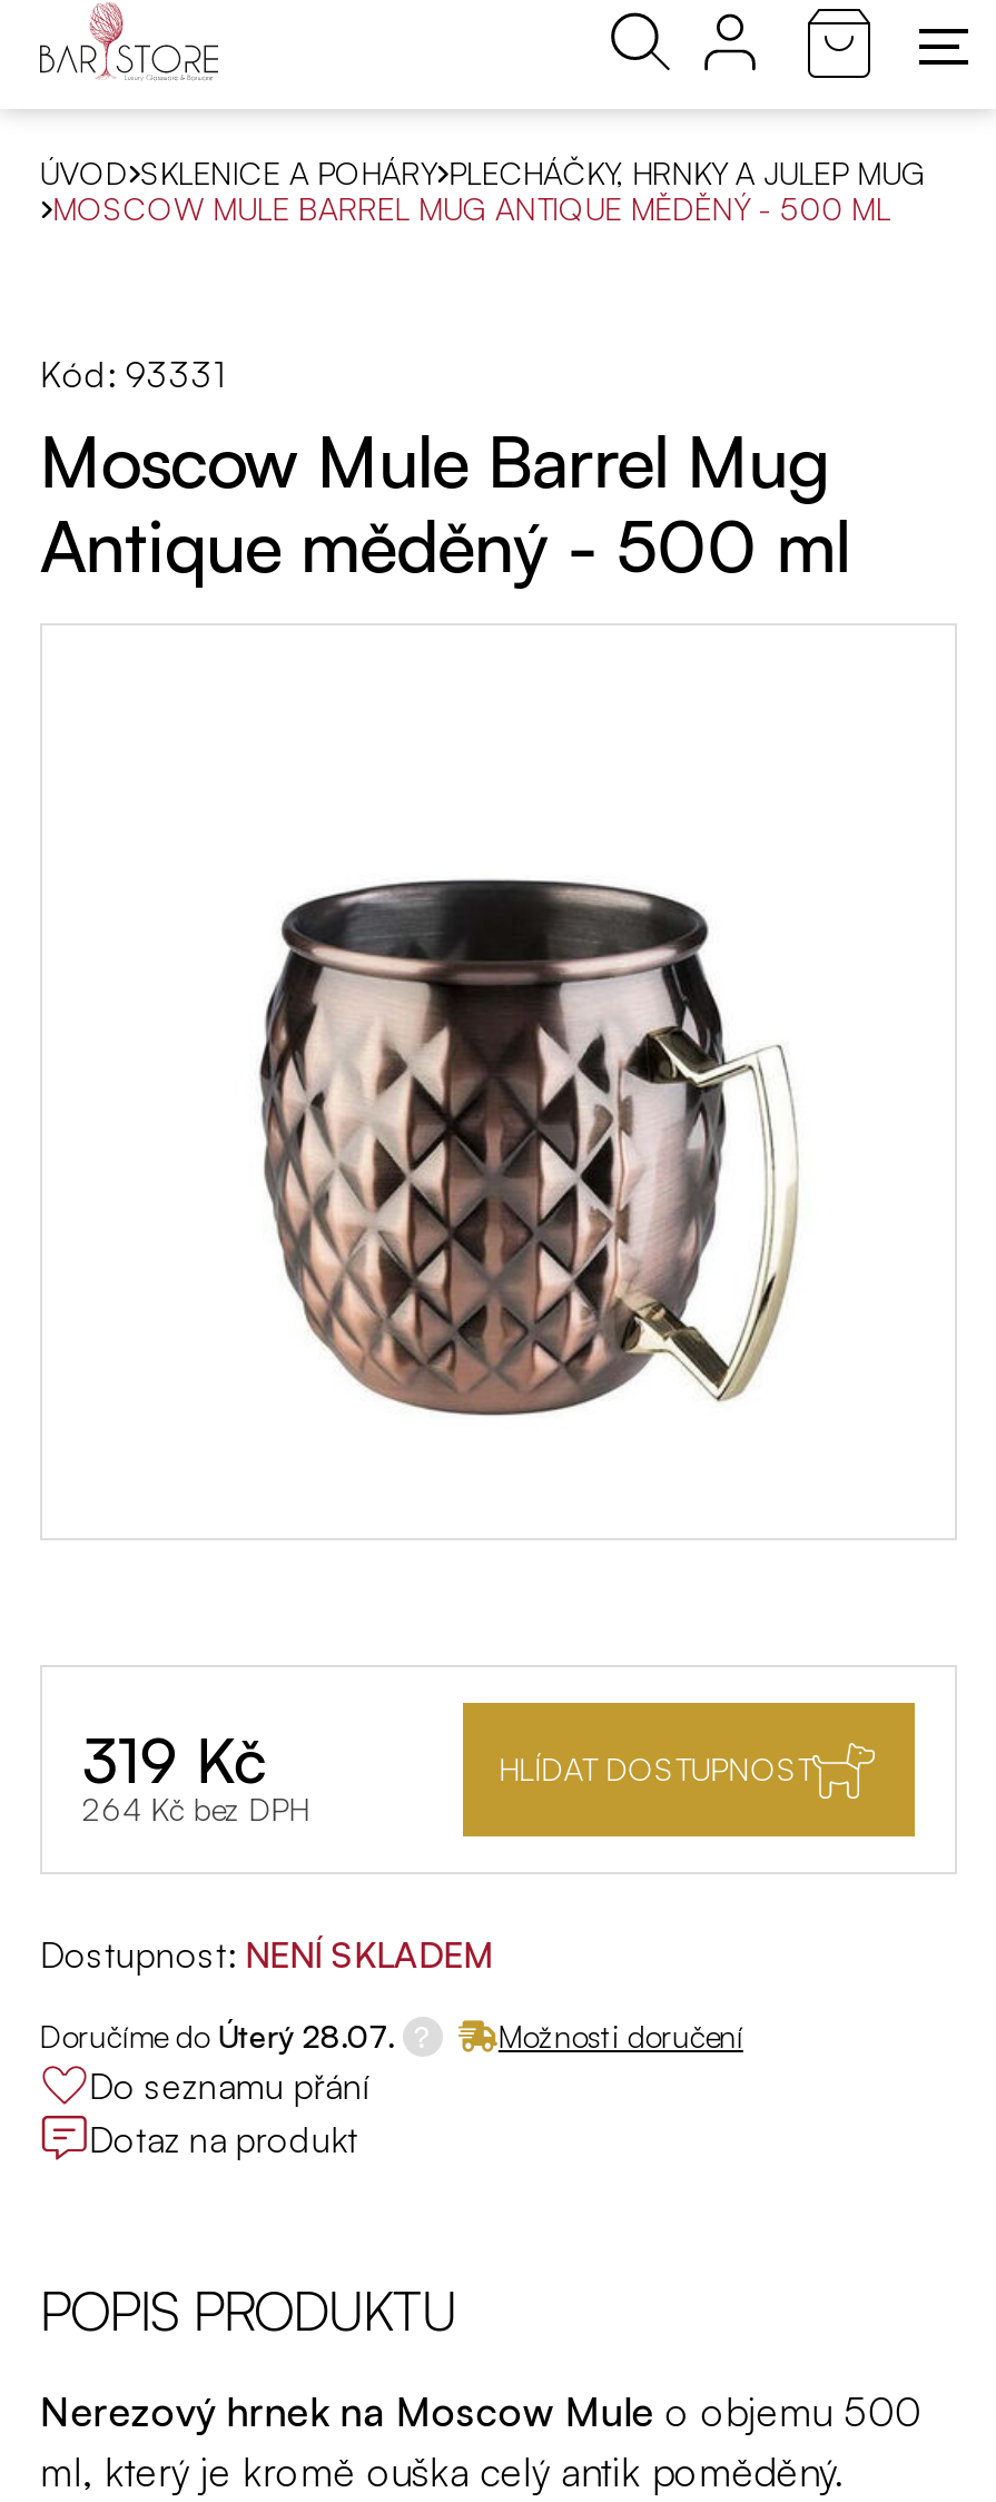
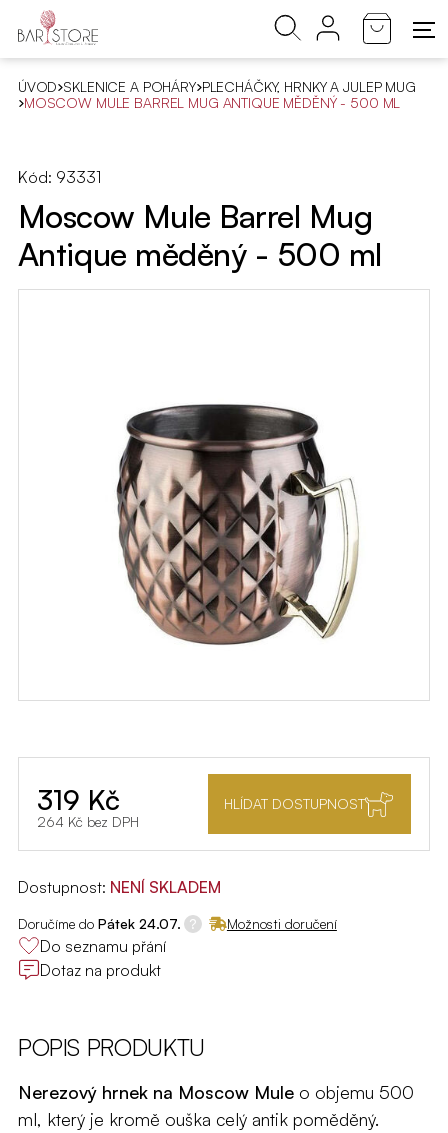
[40,2017,432,2055] Doručíme do Úterý 28.07. ? -> [18,915,197,932] Doručíme do Pátek 24.07. ?

